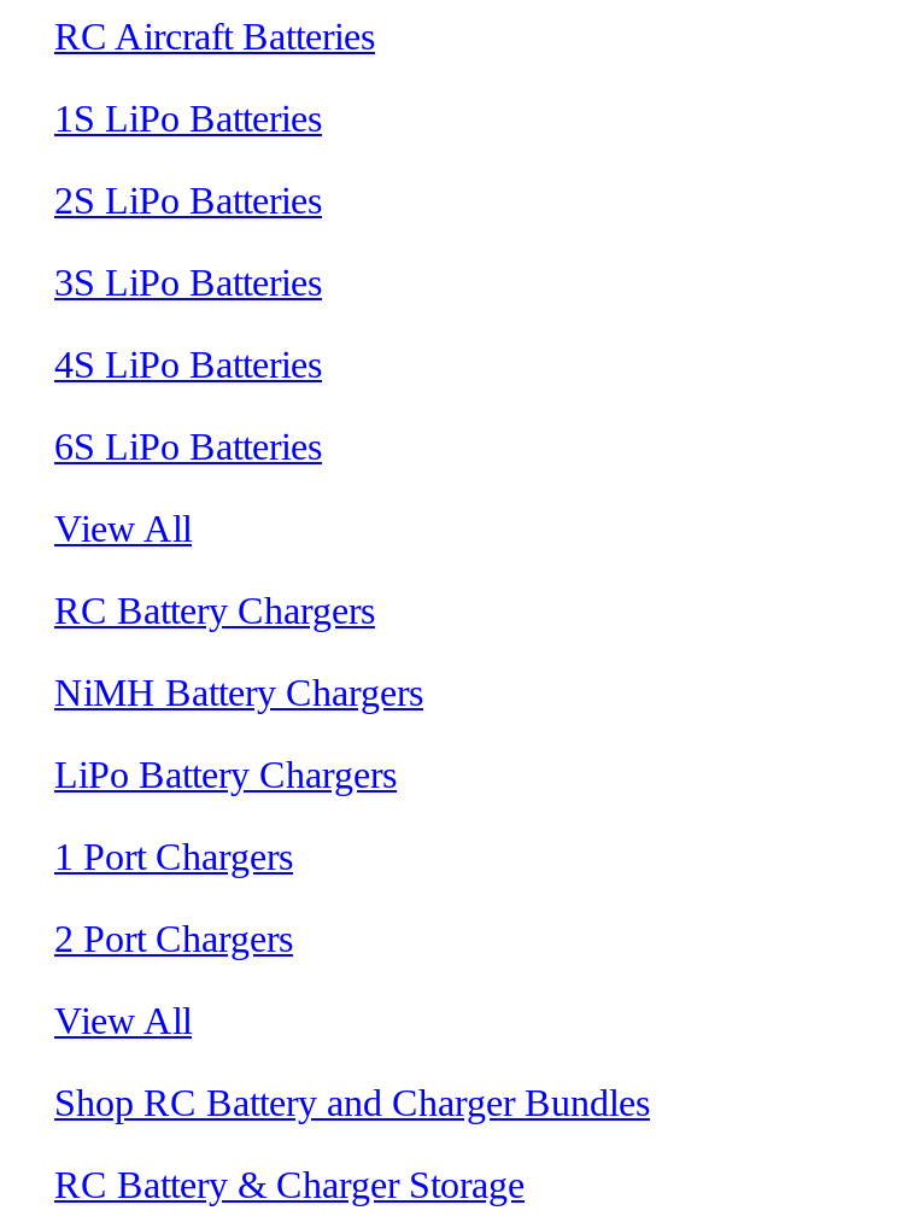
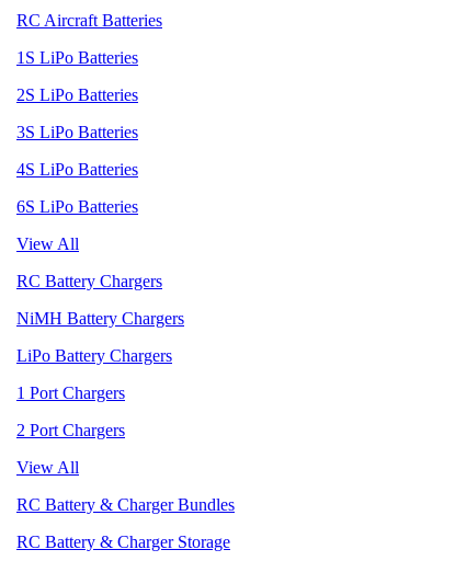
[54,1082,650,1123] Shop RC Battery and Charger Bundles -> [16,495,235,514] RC Battery & Charger Bundles

